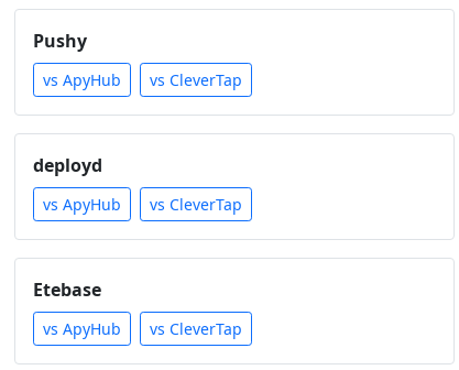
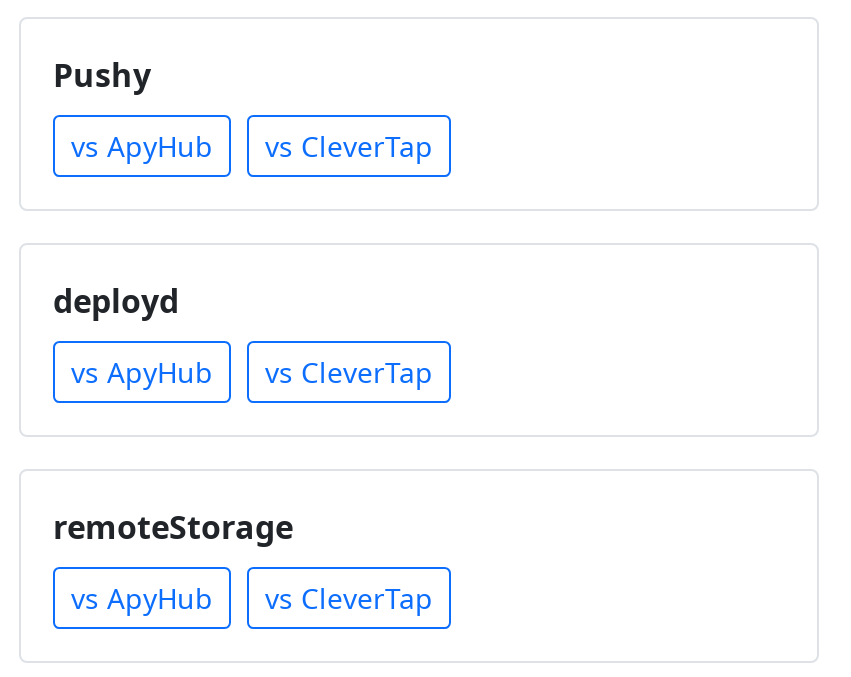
[33,277,101,302] Etebase -> [53,505,293,549] remoteStorage

